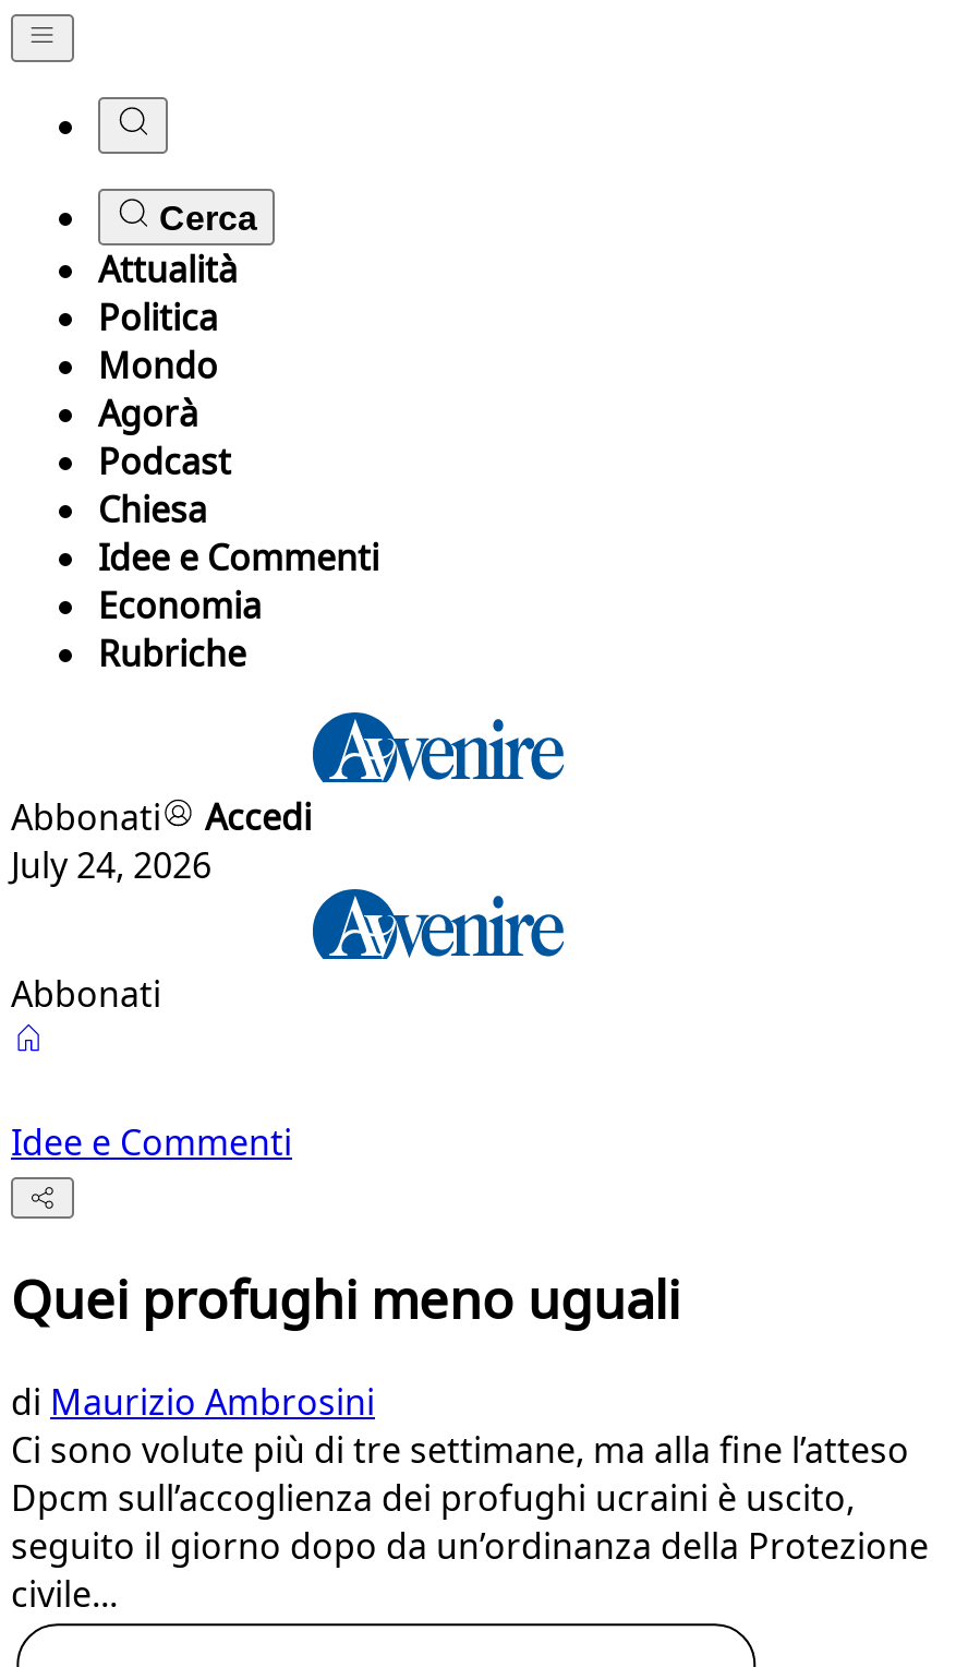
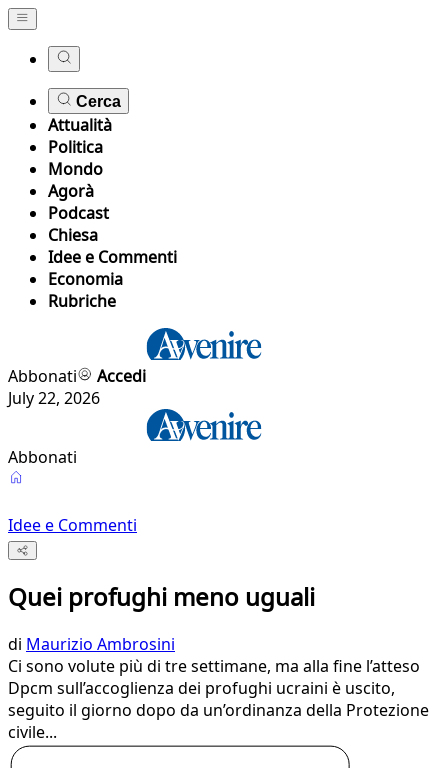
[11,841,211,889] July 24, 2026 -> [8,387,100,409] July 22, 2026

